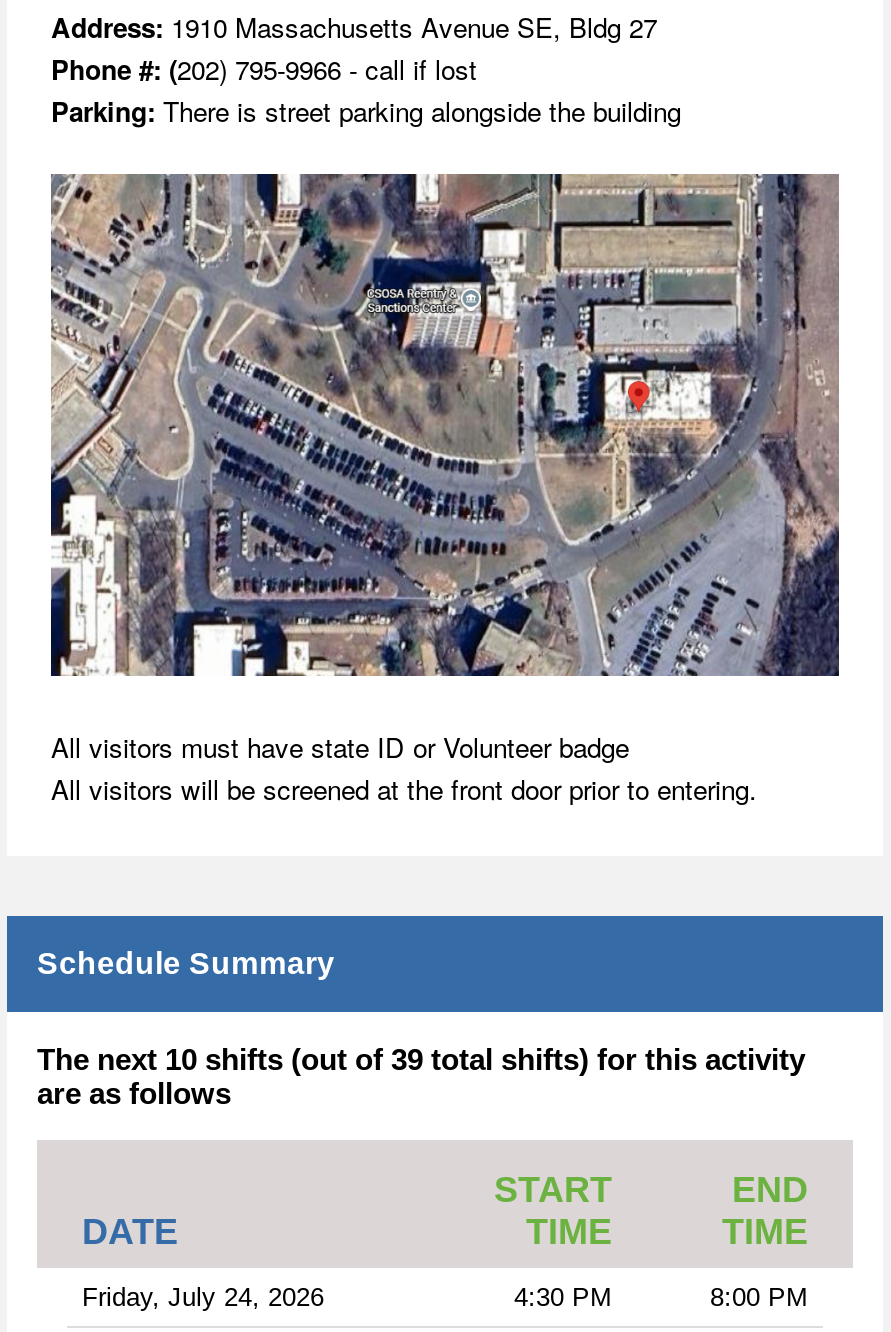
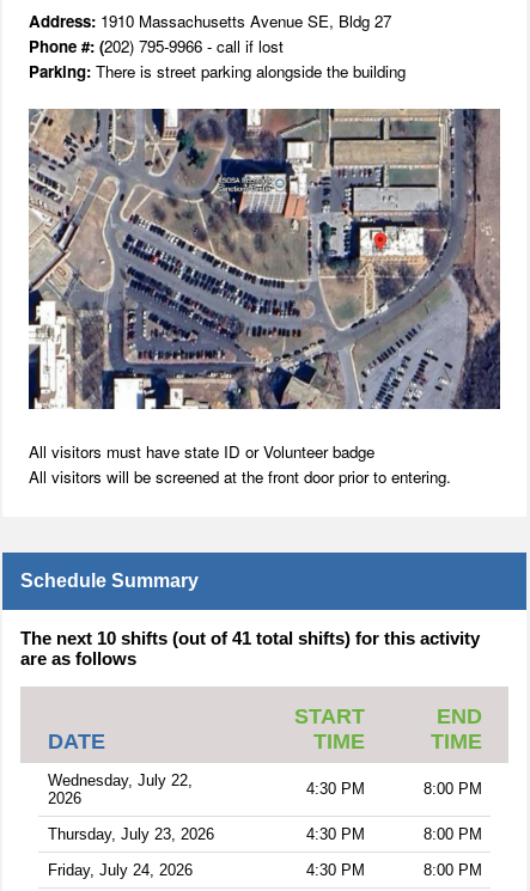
[37,1042,805,1076] The next 10 shifts (out of 39 total shifts) for this activity -> [20,628,480,648] The next 10 shifts (out of 41 total shifts) for this activity
none -> [47,771,192,807] Wednesday, July 22, | 2026
none -> [47,780,482,843] 4:30 PM | 8:00 PM | Thursday, July 23, 2026 | 4:30 PM | 8:00 PM

